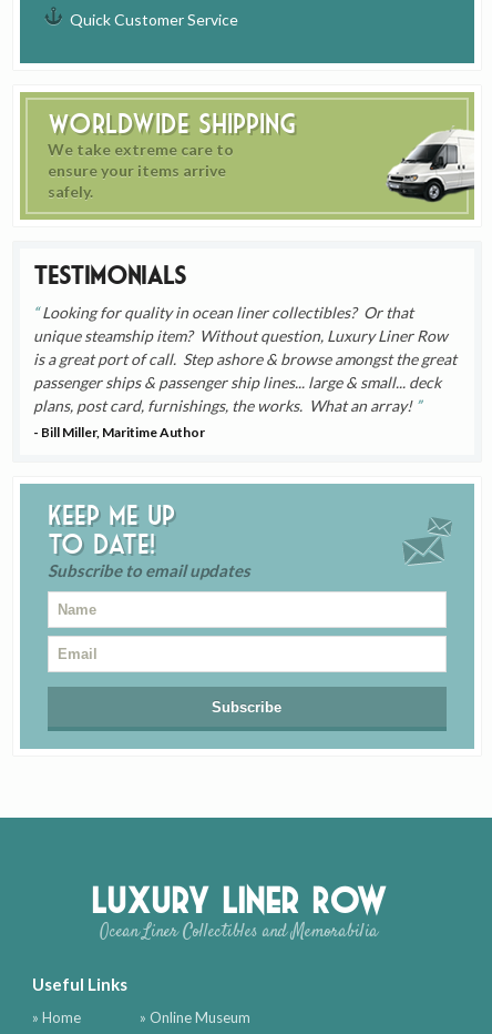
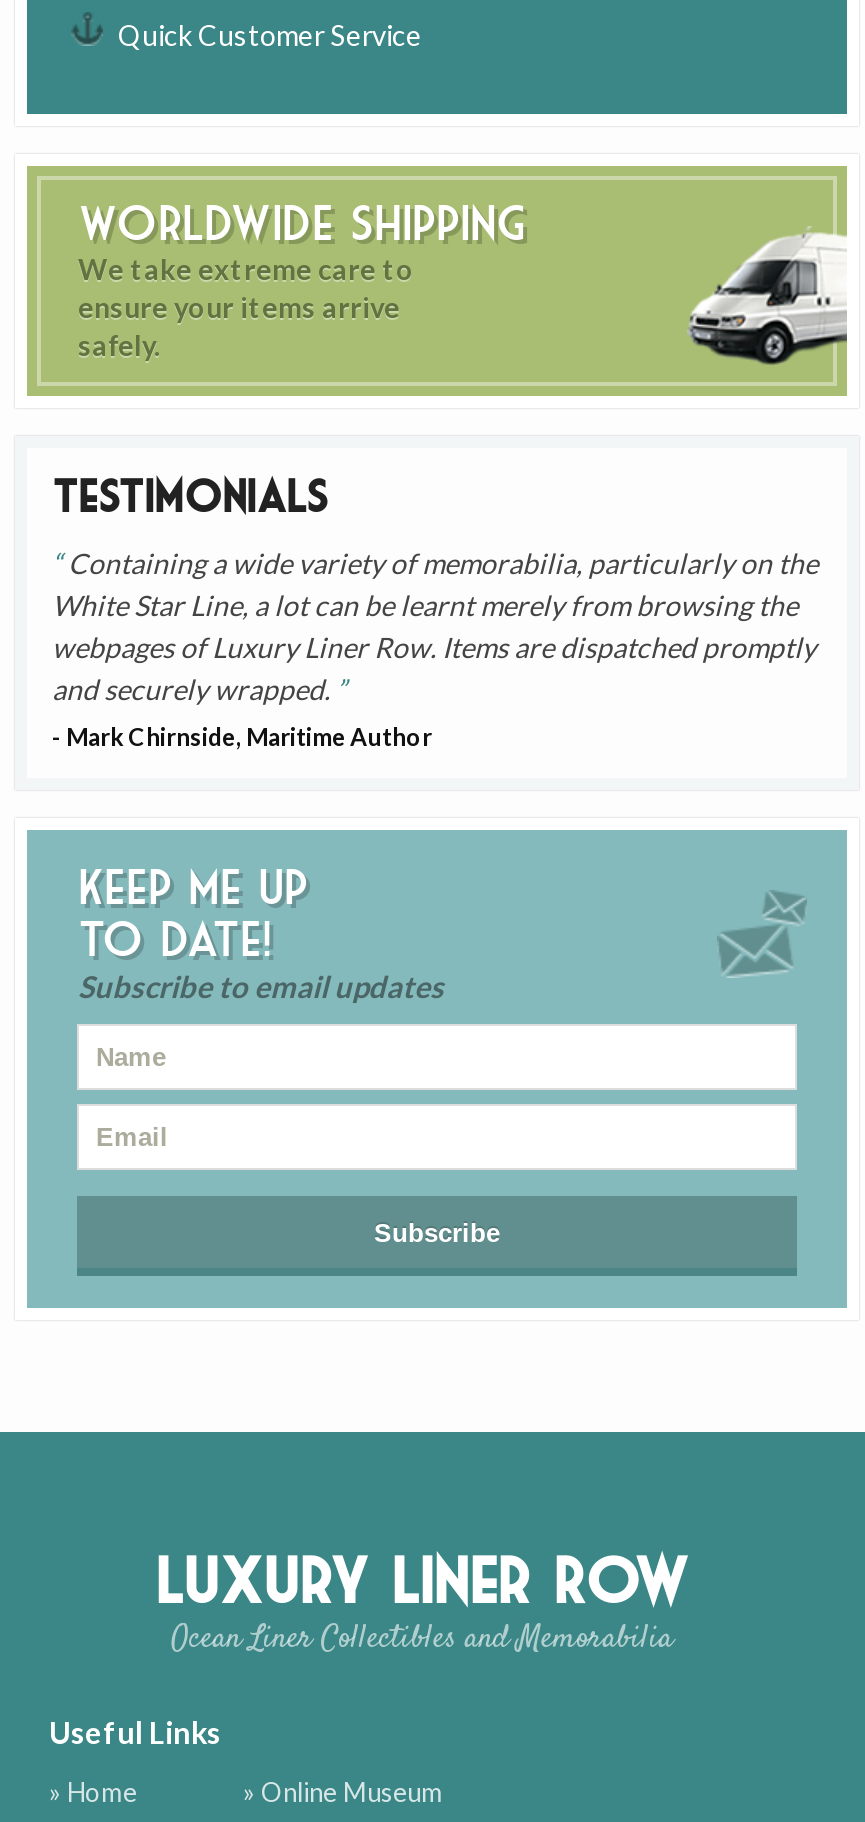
[34,303,457,440] Looking for quality in ocean liner collectibles? Or that | unique steamship item? Without question, Luxury Liner Row | is a great port of call. Step ashore & browse amongst the great | passenger ships & passenger ship lines... large & small... deck | plans, post card, furnishings, the works. What an array! | - Bill Miller, Maritime Author -> [52,546,818,751] Containing a wide variety of memorabilia, particularly on the | White Star Line, a lot can be learnt merely from browsing the | webpages of Luxury Liner Row. Items are dispatched promptly | and securely wrapped. | - Mark Chirnside, Maritime Author

